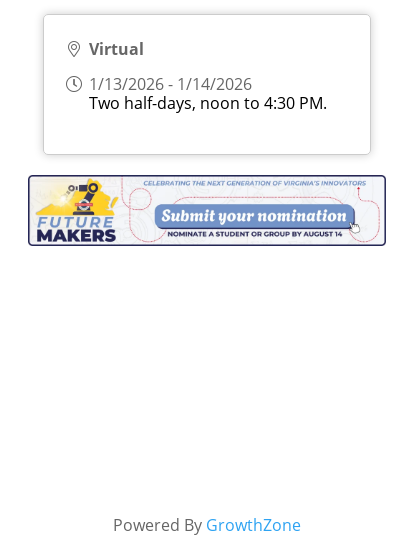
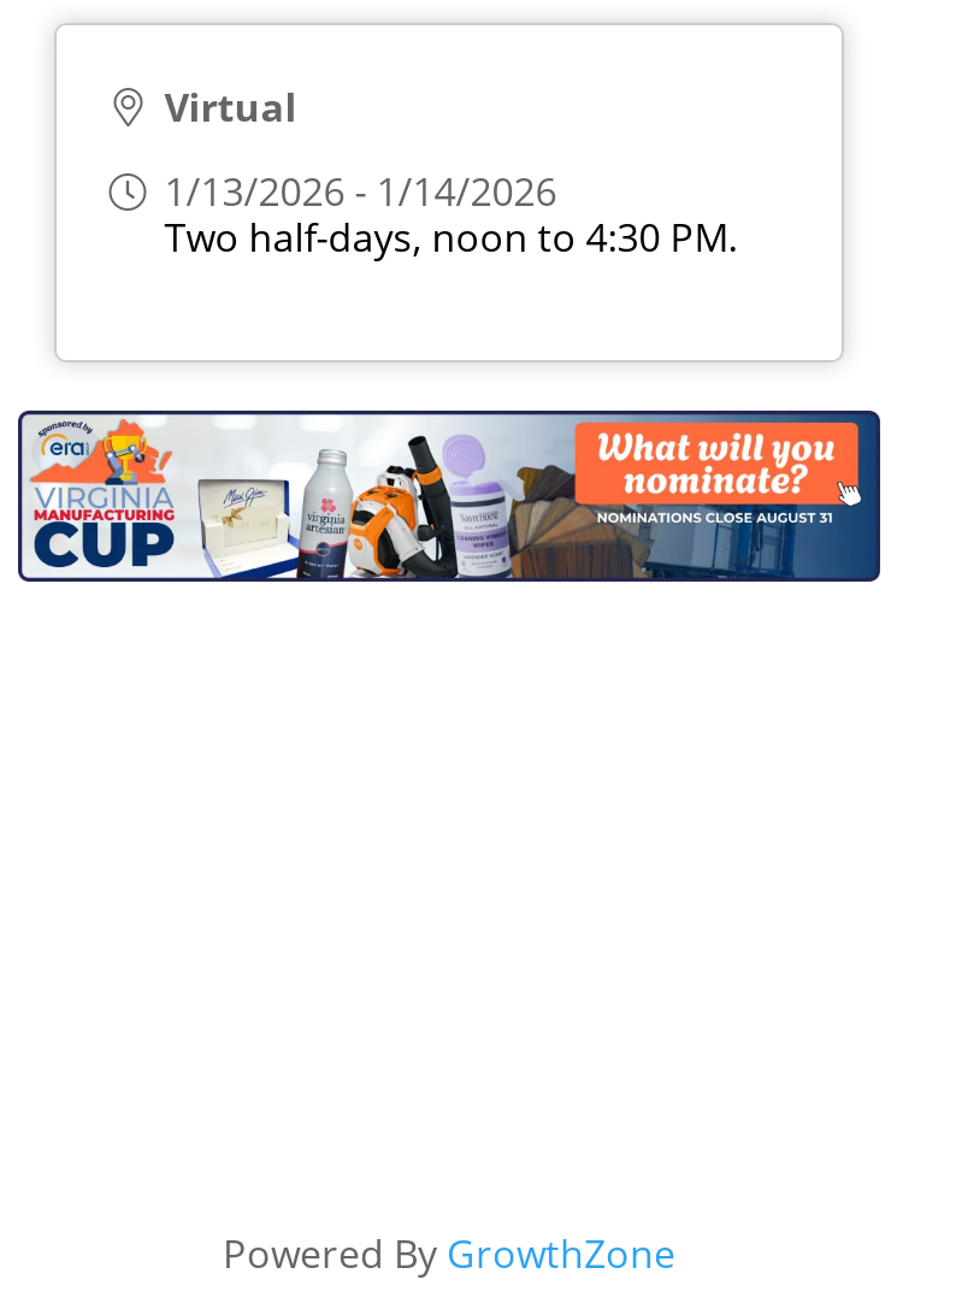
[30,175,386,246] [image] -> [28,411,880,582] [image]

